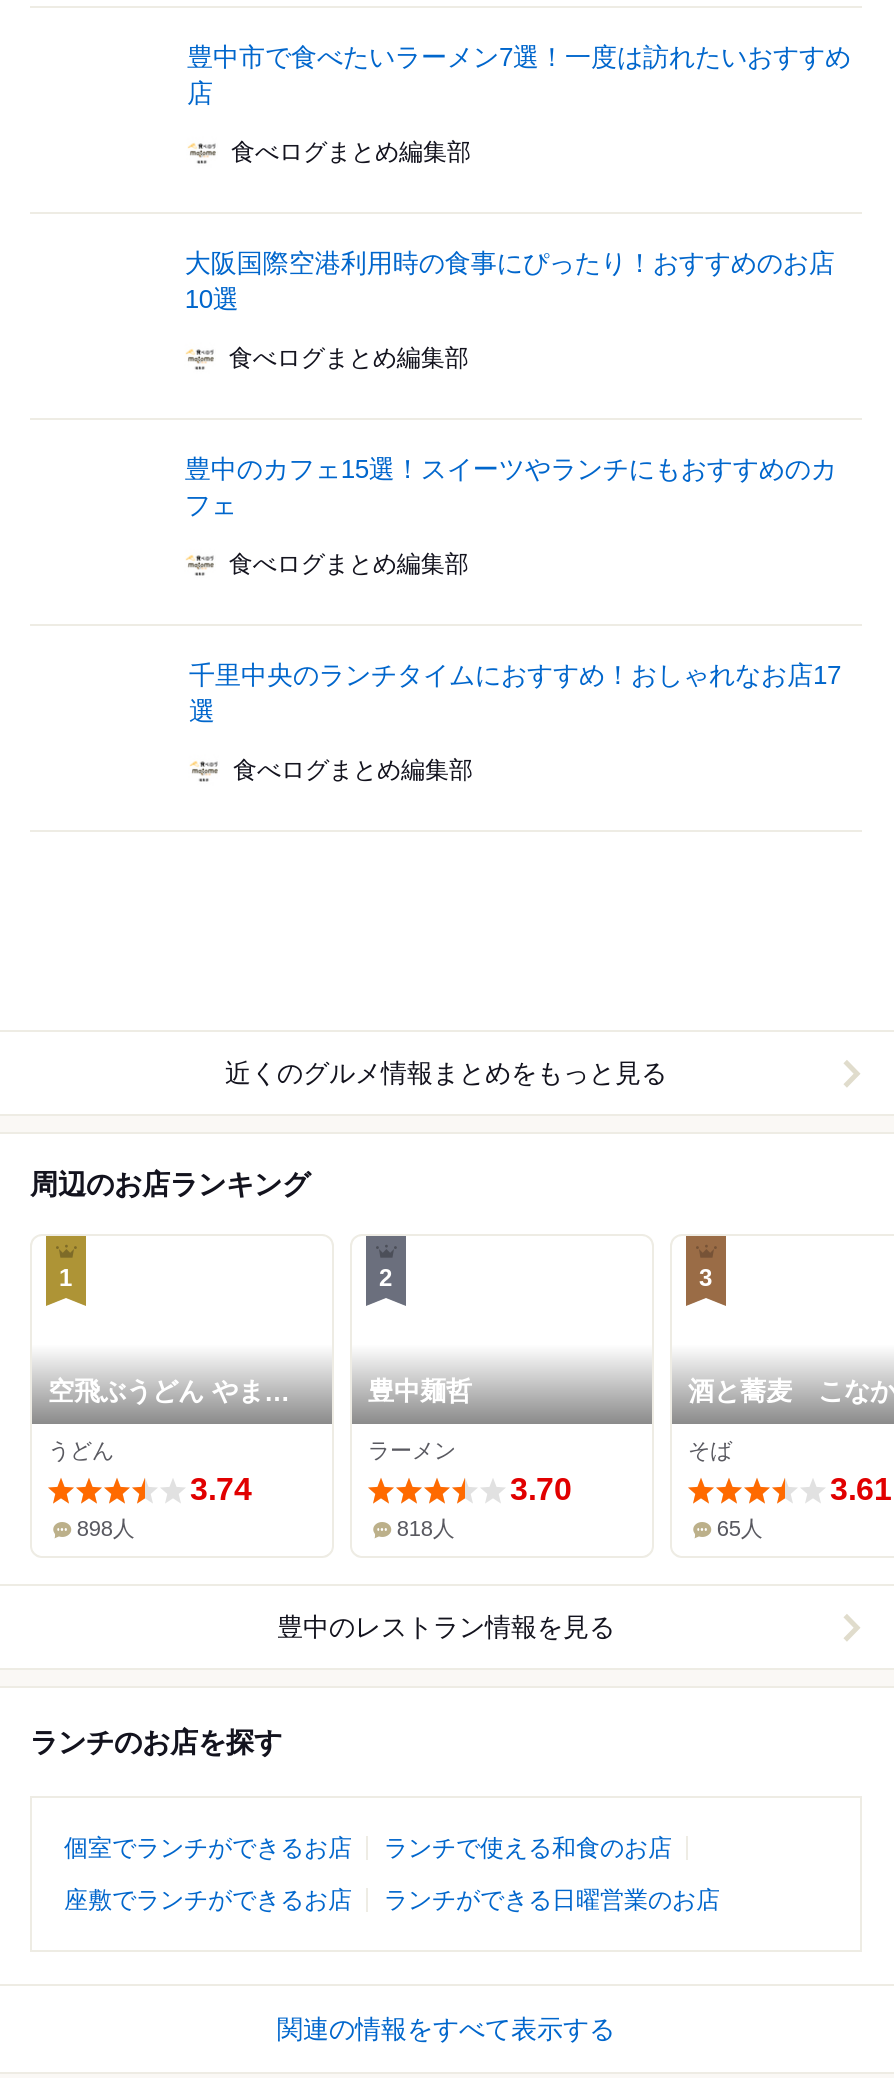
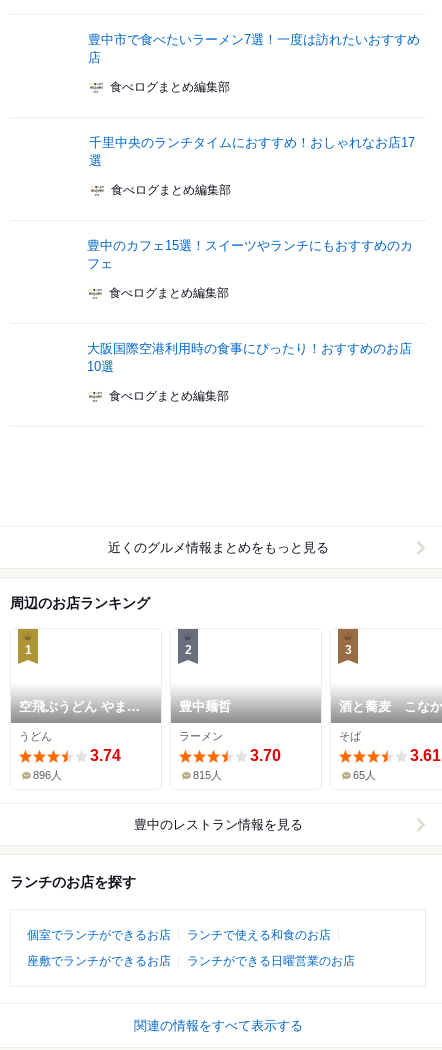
moved [185,249,835,315] -> [87,341,412,374]: 大阪国際空港利用時の食事にぴったり！おすすめのお店 | 10選
moved [189,661,841,727] -> [89,135,415,168]: 千里中央のランチタイムにおすすめ！おしゃれなお店17 | 選
[77,1517,135,1541] 898人 -> [33,769,62,781] 896人
[397,1517,455,1541] 818人 -> [193,769,222,781] 815人

